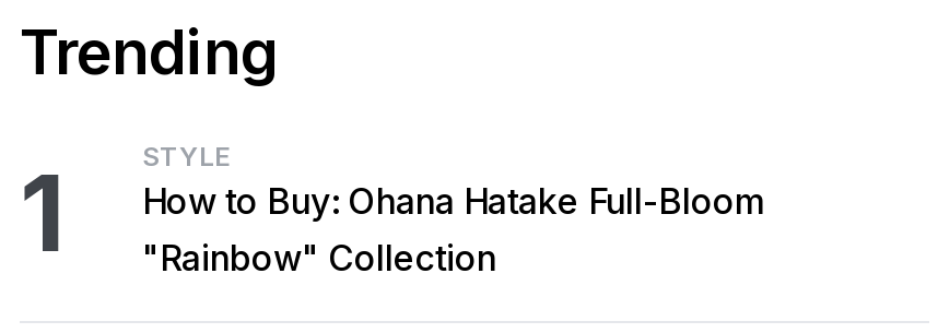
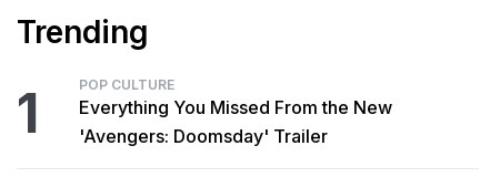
[142,140,765,280] STYLE | How to Buy: Ohana Hatake Full-Bloom | "Rainbow" Collection -> [79,77,392,147] POP CULTURE | Everything You Missed From the New | 'Avengers: Doomsday' Trailer

